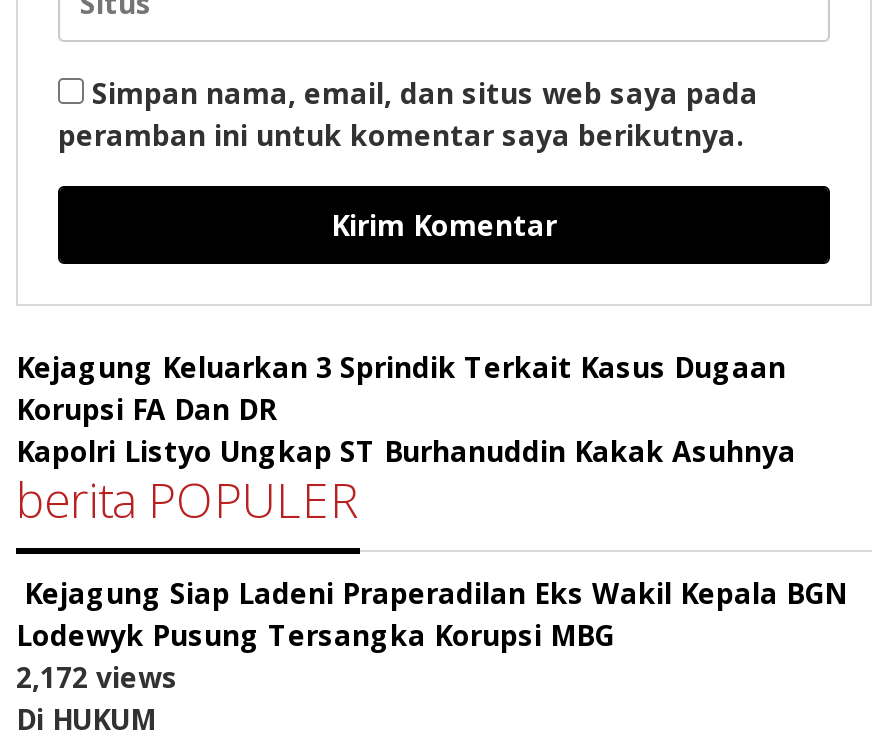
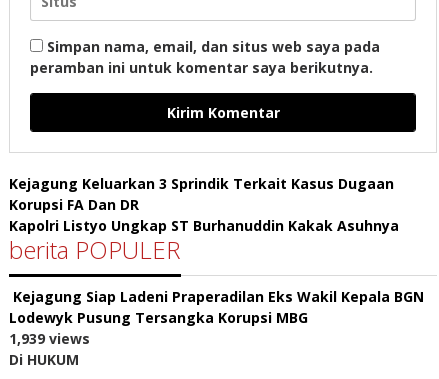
[16,657,178,695] 2,172 views -> [9,328,90,347] 1,939 views

